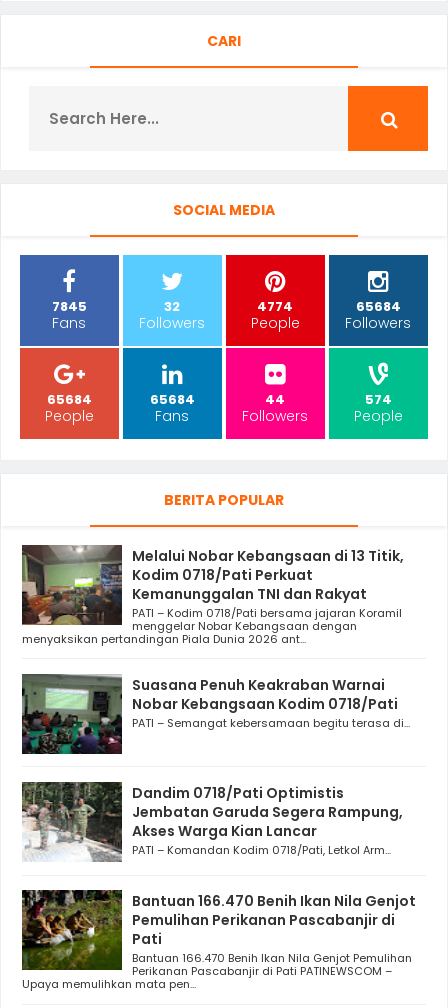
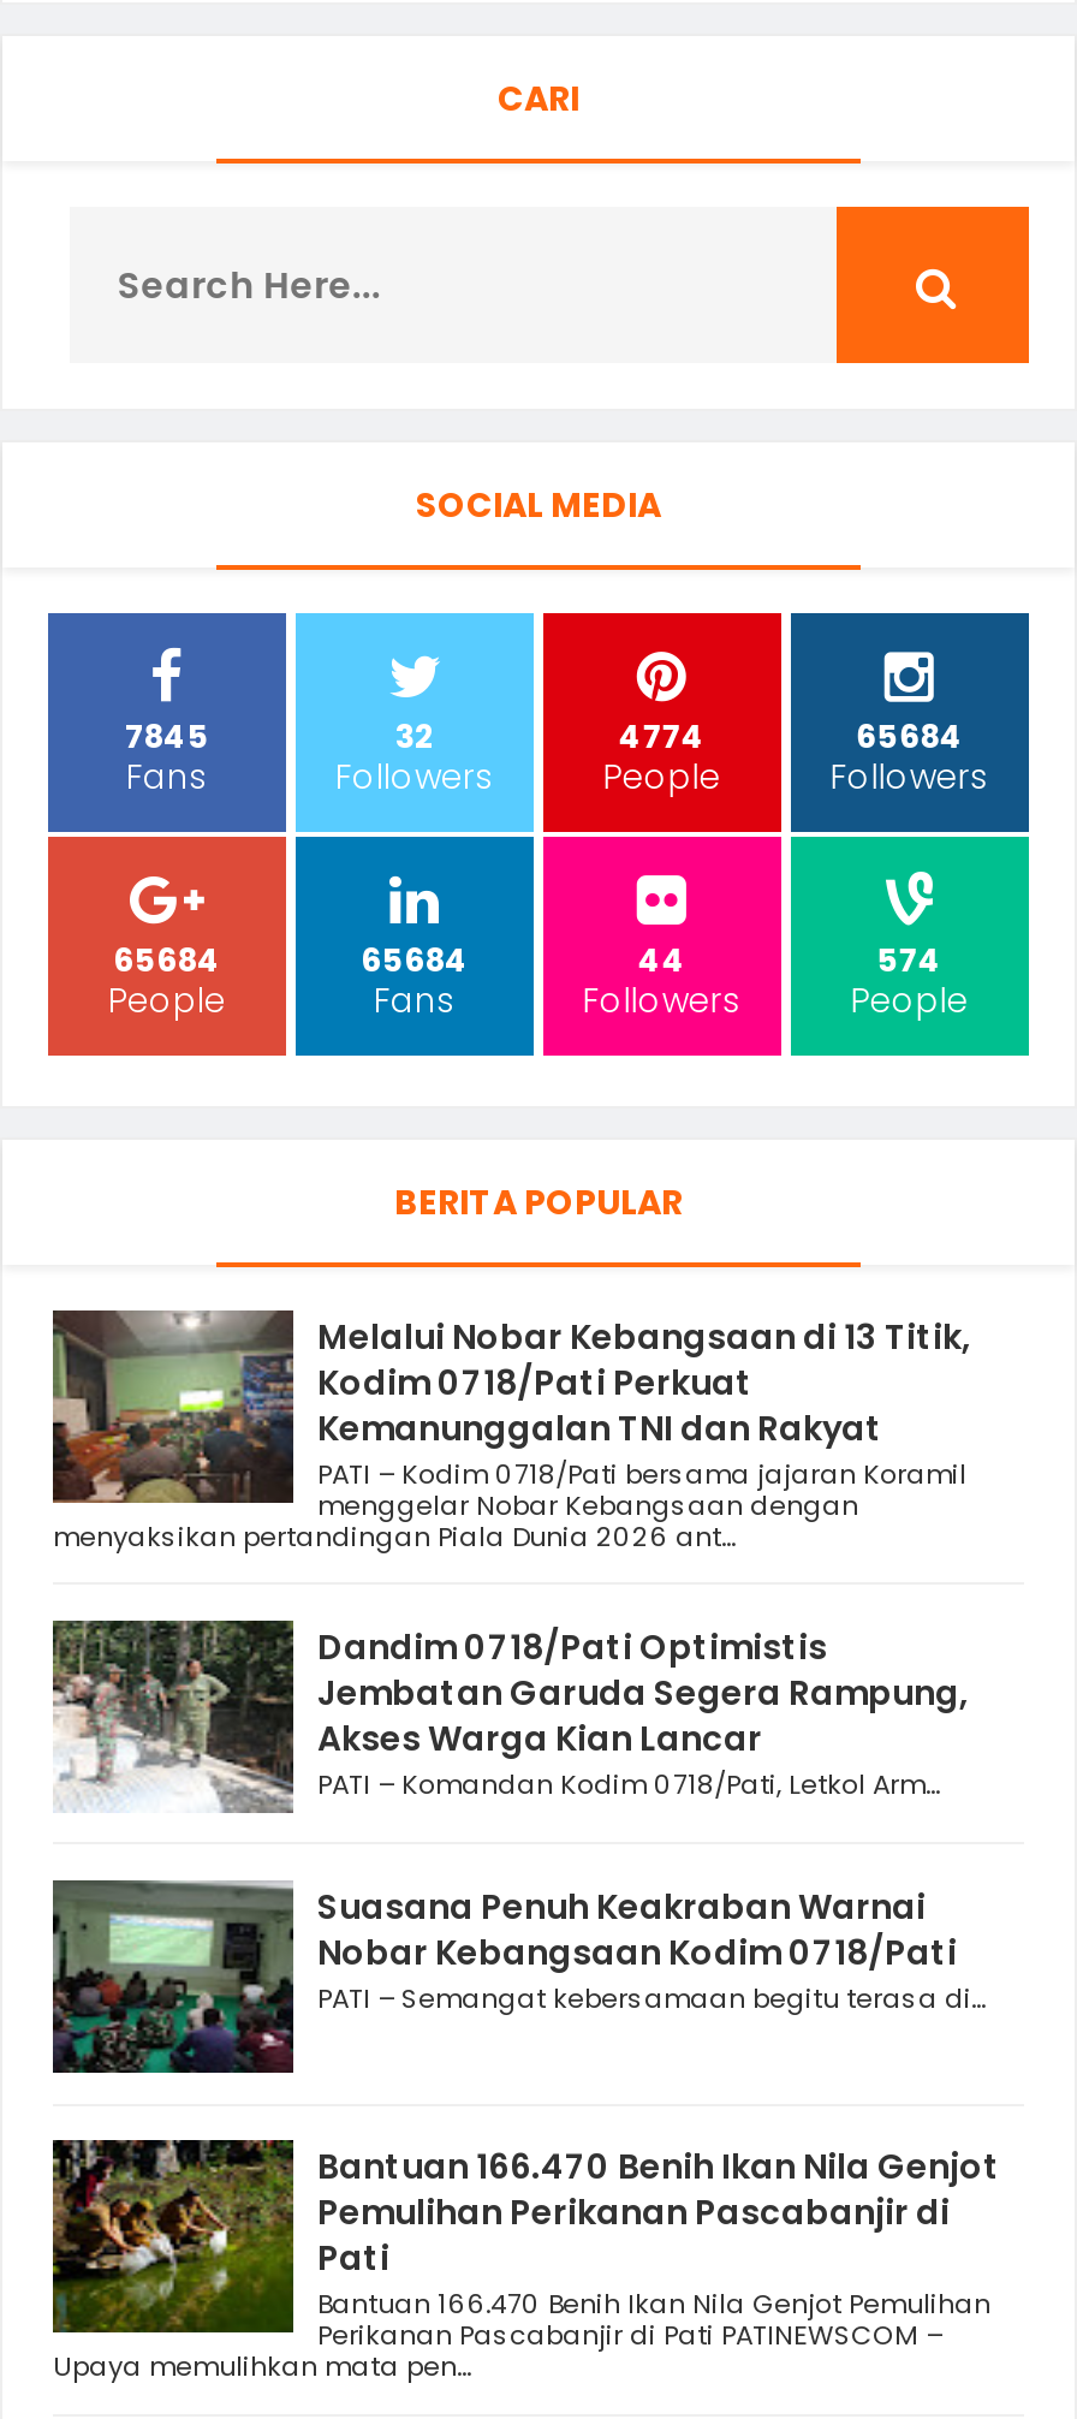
moved [21,674,410,755] -> [53,1880,986,2073]: [image] | Suasana Penuh Keakraban Warnai | Nobar Kebangsaan Kodim 0718/Pati | PATI – Semangat kebersamaan begitu terasa di...
moved [20,780,403,863] -> [48,1616,969,1815]: [image] | Dandim 0718/Pati Optimistis | Jembatan Garuda Segera Rampung, | Akses Warga Kian Lancar | PATI – Komandan Kodim 0718/Pati, Letkol Arm...

